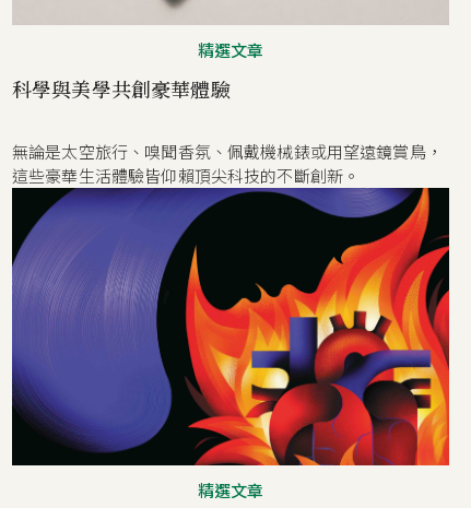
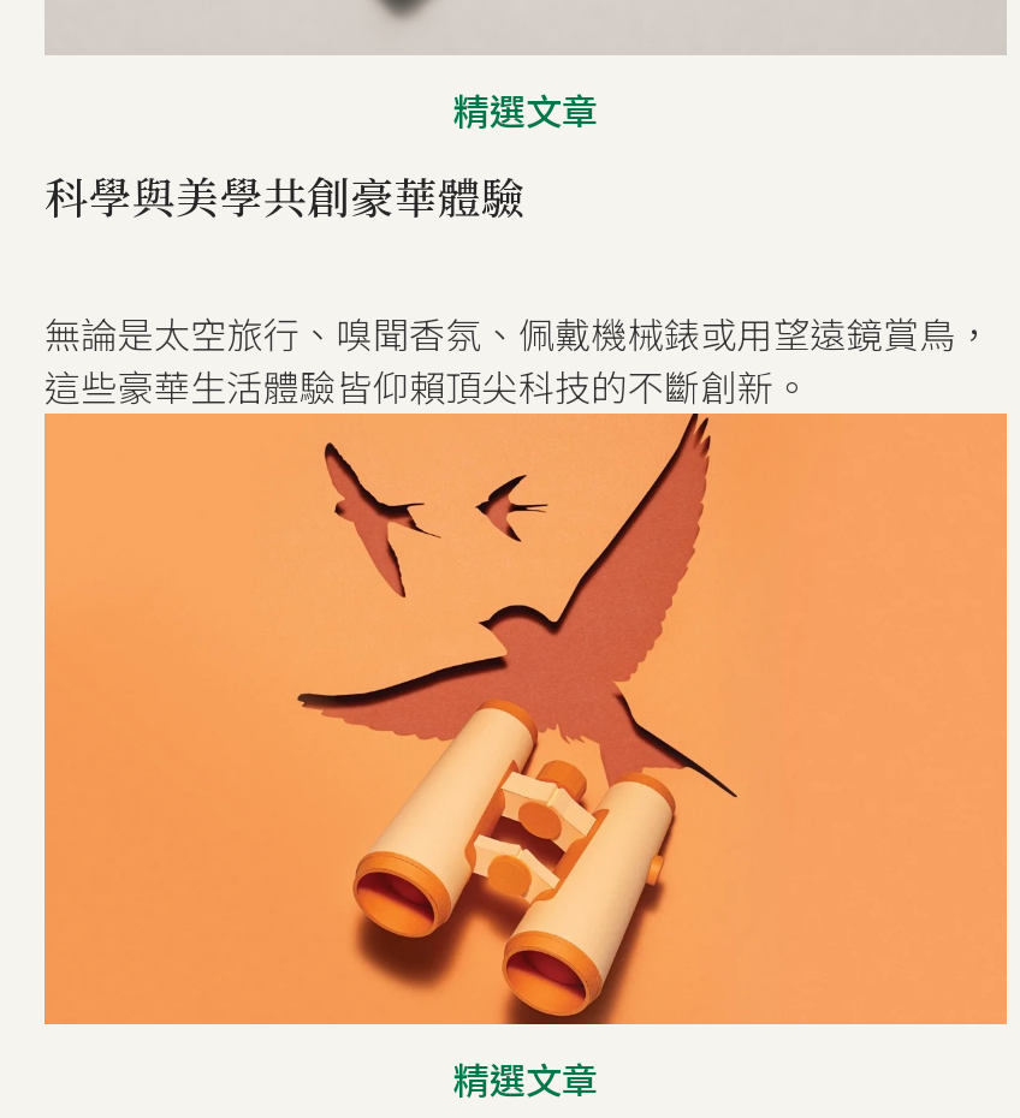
[11,187,450,466] [image] -> [42,411,1009,1027] [image]

